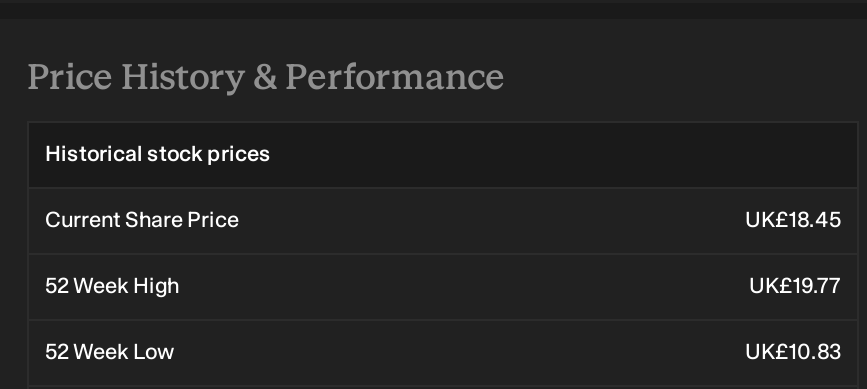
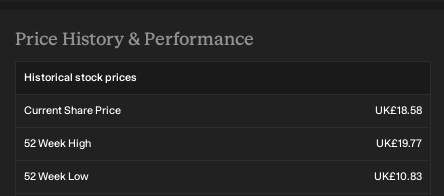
[745,207,841,233] UK£18.45 -> [375,104,422,117] UK£18.58

